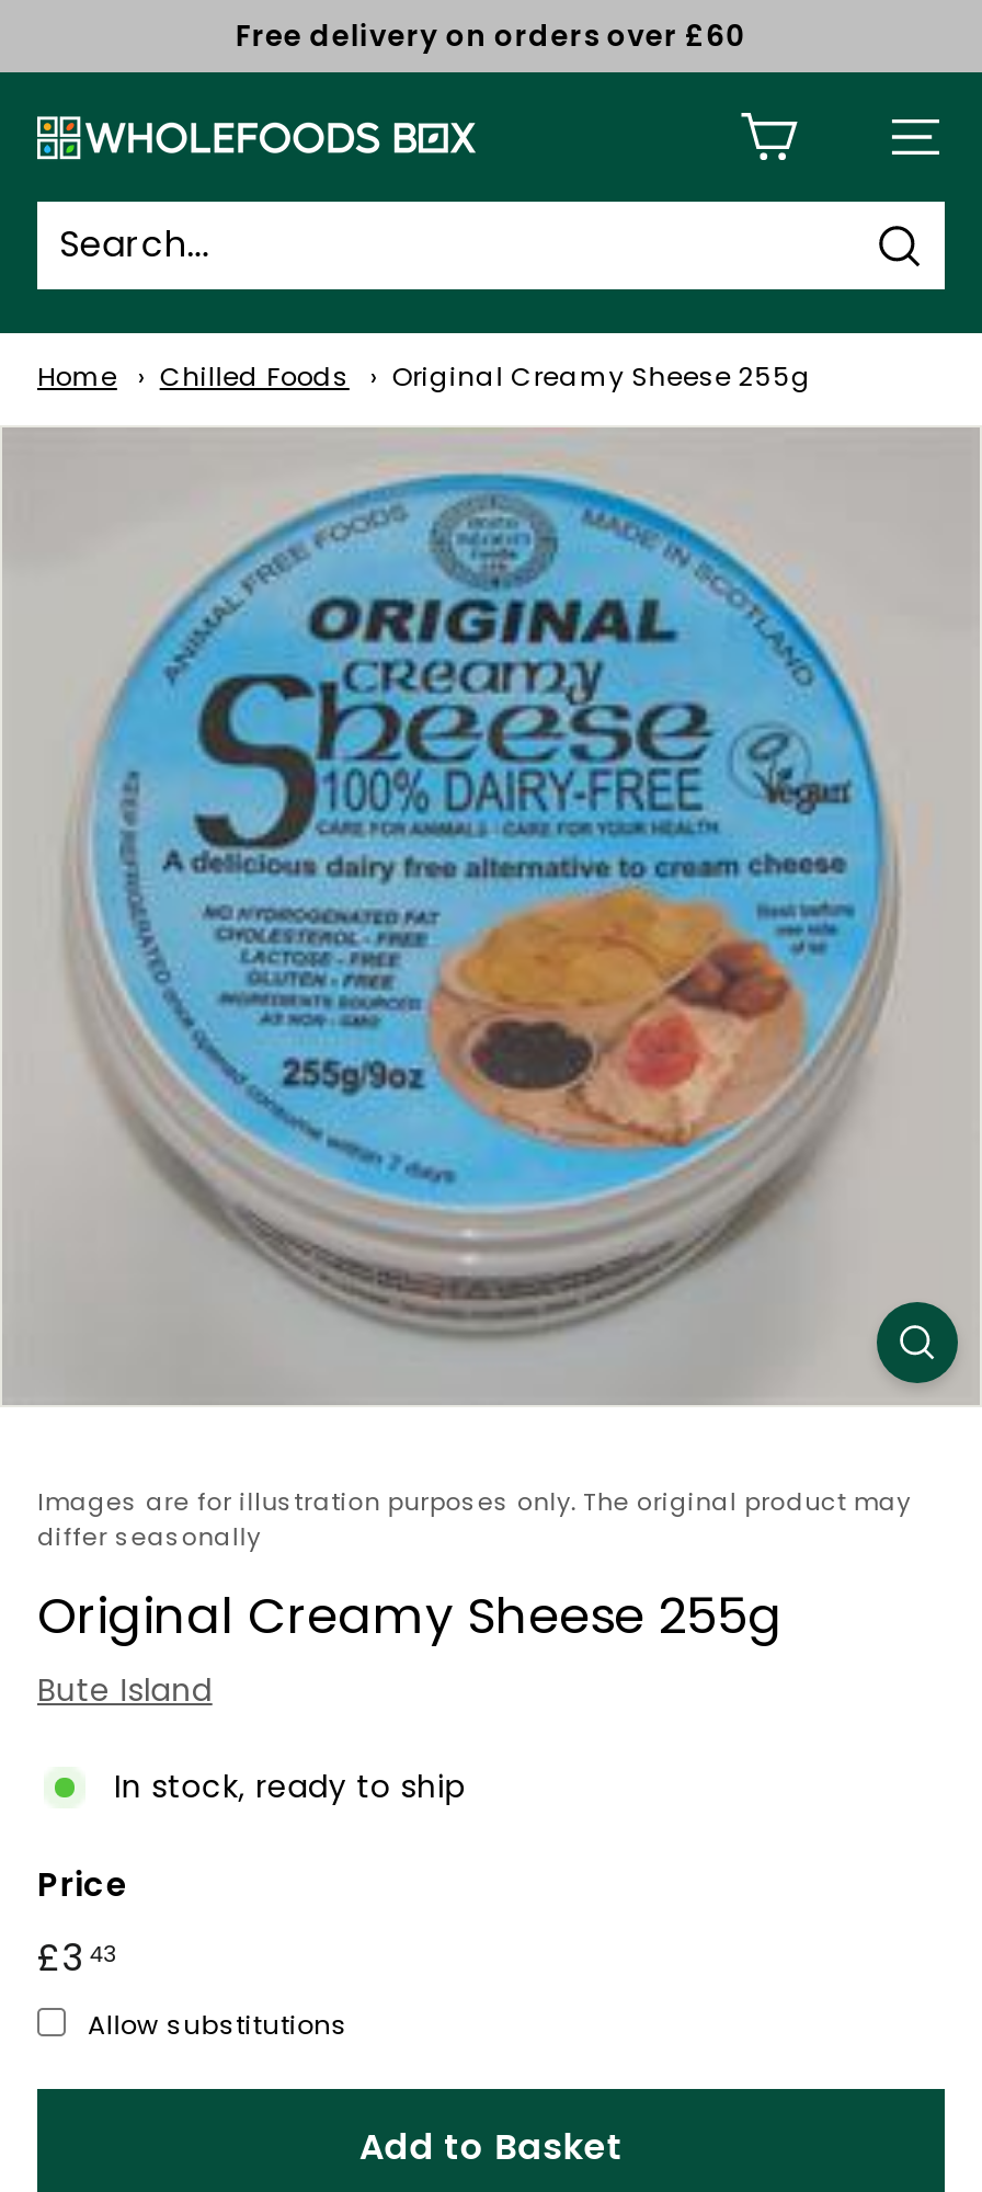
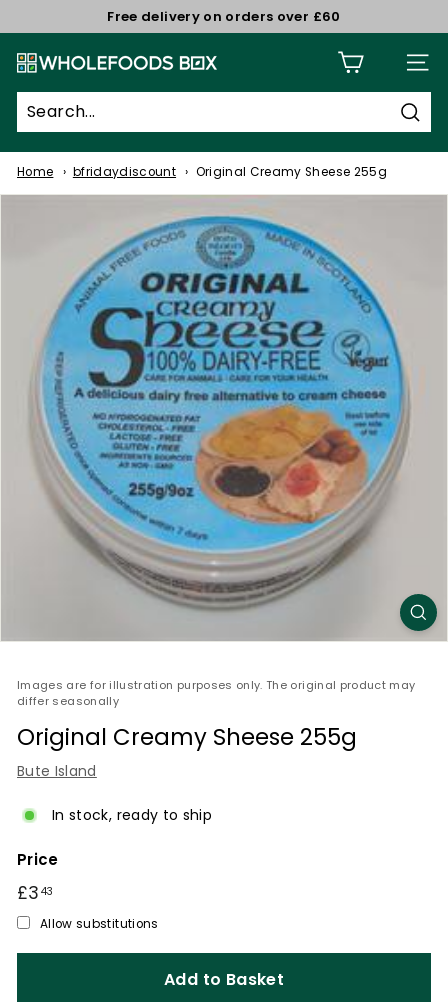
[160,359,349,395] Chilled Foods -> [73,164,176,180] bfridaydiscount

